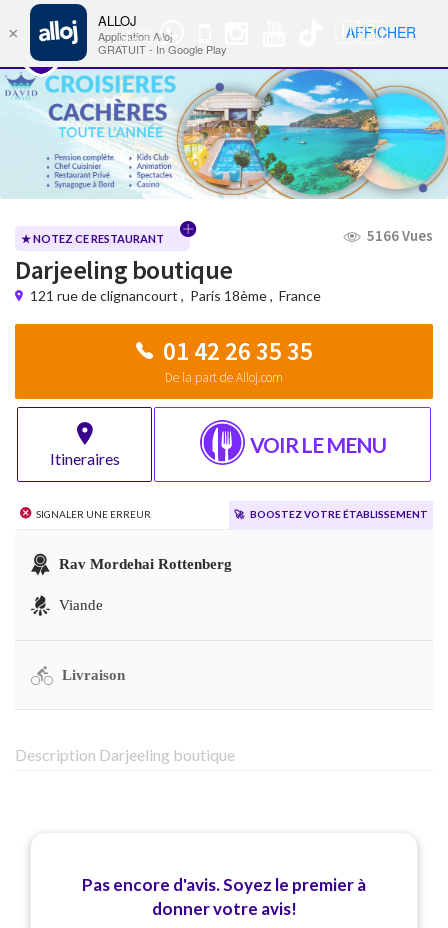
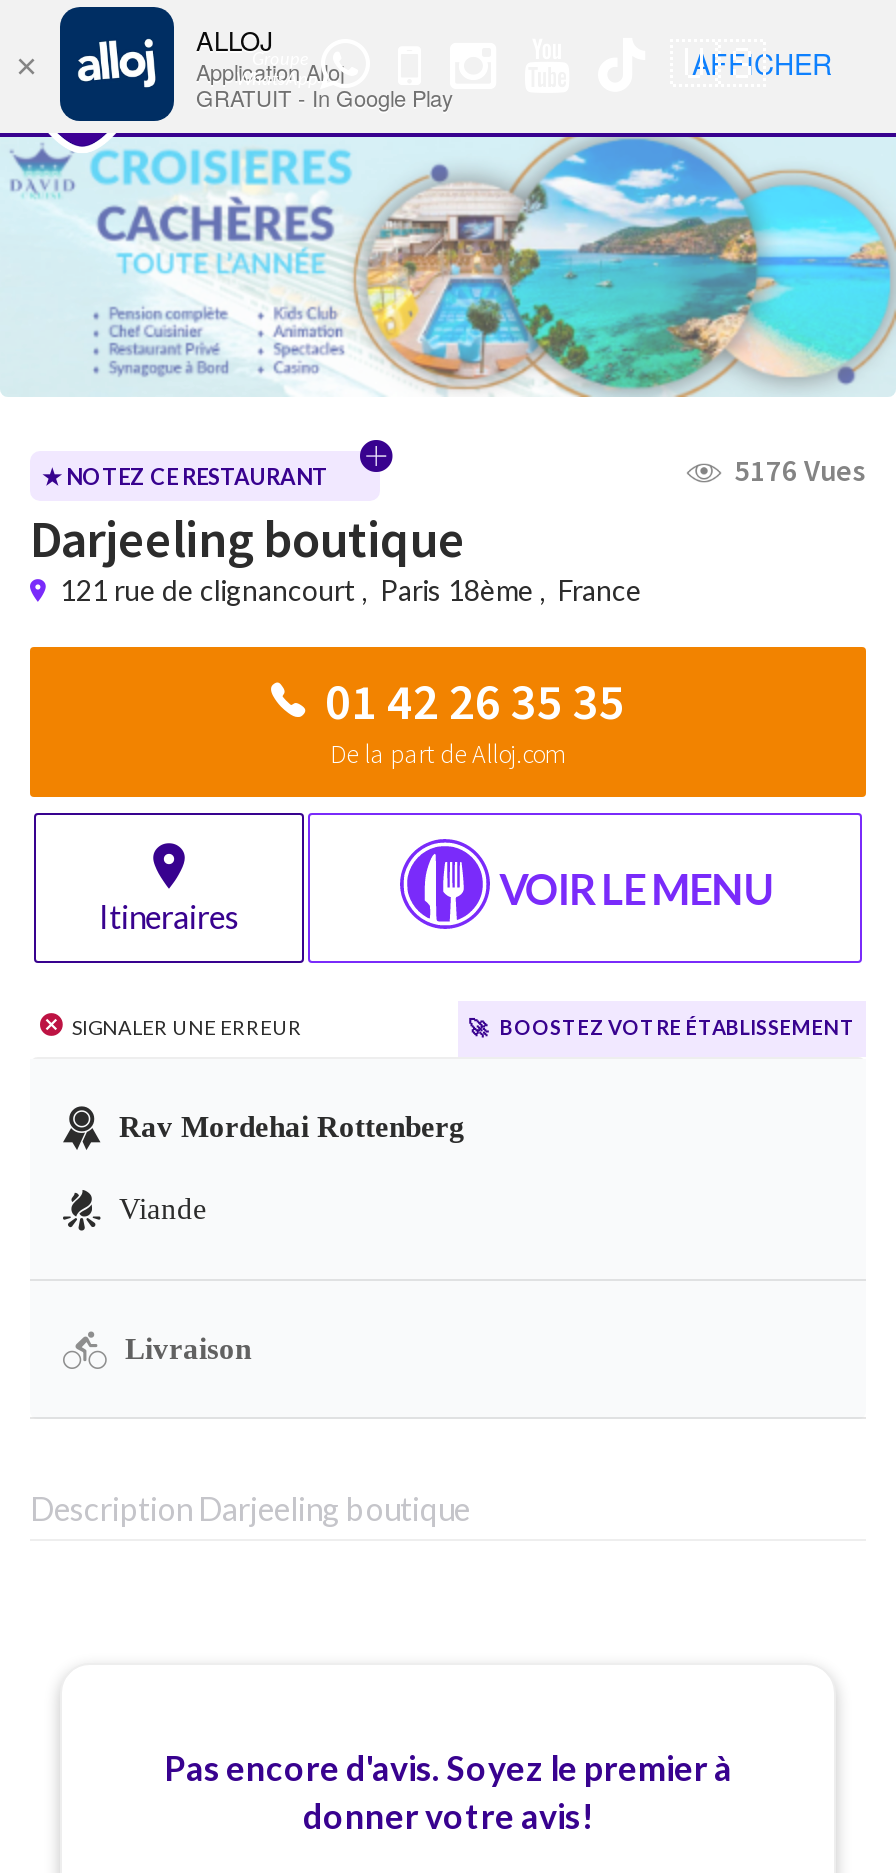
[361,226,433,245] 5166 Vues -> [722,451,866,489] 5176 Vues

